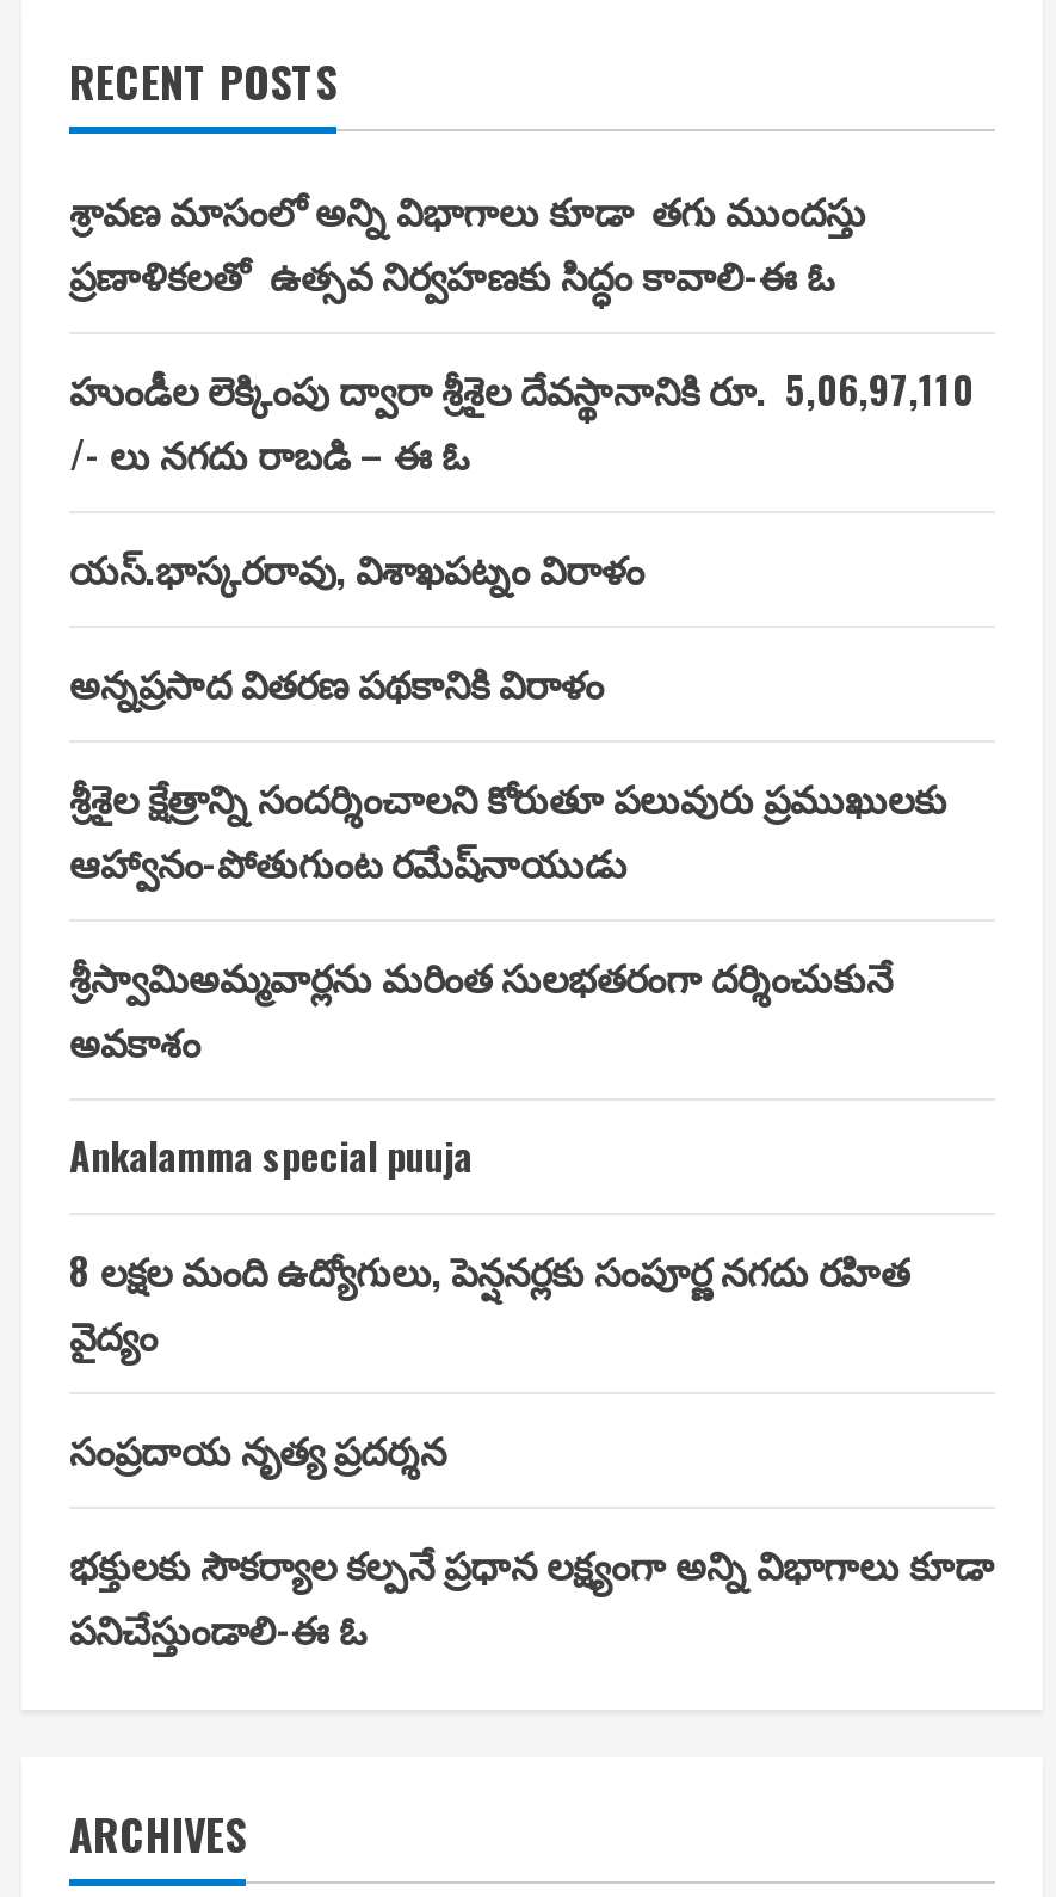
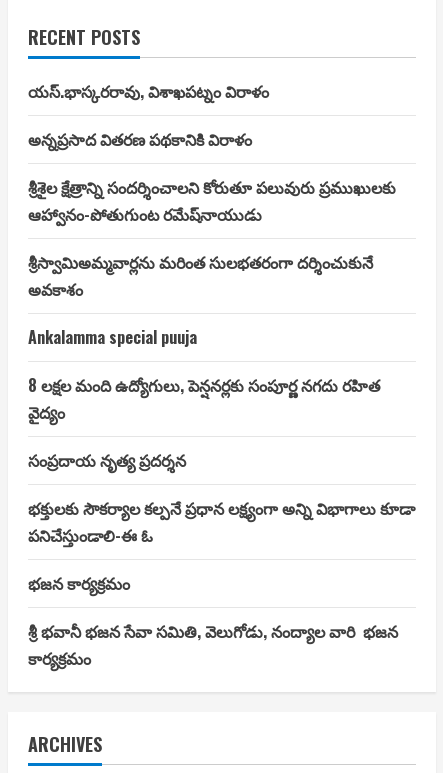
[69,181,974,482] శ్రావణ మాసంలో అన్ని విభాగాలు కూడా తగు ముందస్తు | ప్రణాళికలతో ఉత్సవ నిర్వహణకు సిద్ధం కావాలి-ఈ ఓ | హుండీల లెక్కింపు ద్వారా శ్రీశైల దేవస్థానానికి రూ. 5,06,97,110 | /- లు నగదు రాబడి – ఈ ఓ -> none
moved [69,539,993,1657] -> [28,79,415,547]: యస్.భాస్కరరావు, విశాఖపట్నం విరాళం | అన్నప్రసాద వితరణ పథకానికి విరాళం | శ్రీశైల క్షేత్రాన్ని సందర్శించాలని కోరుతూ పలువురు ప్రముఖులకు | ... | భక్తులకు సౌకర్యాల కల్పనే ప్రధాన లక్ష్యంగా అన్ని విభాగాలు కూడా | పనిచేస్తుండాలి-ఈ ఓ
none -> [28,571,398,670] భజన కార్యక్రమం | శ్రీ భవానీ భజన సేవా సమితి, వెలుగోడు, నంద్యాల వారి భజన | కార్యక్రమం

